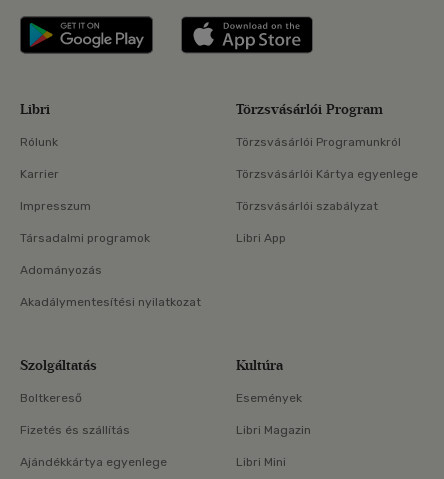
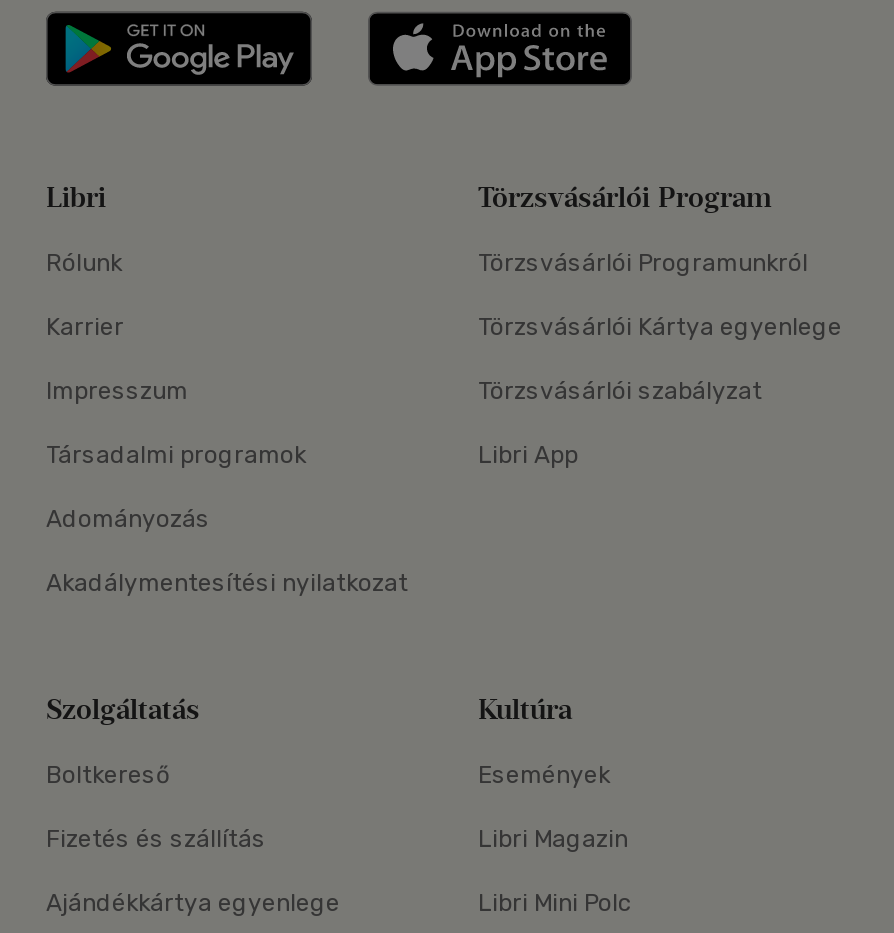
[236,455,286,469] Libri Mini -> [478,889,632,917] Libri Mini Polc

